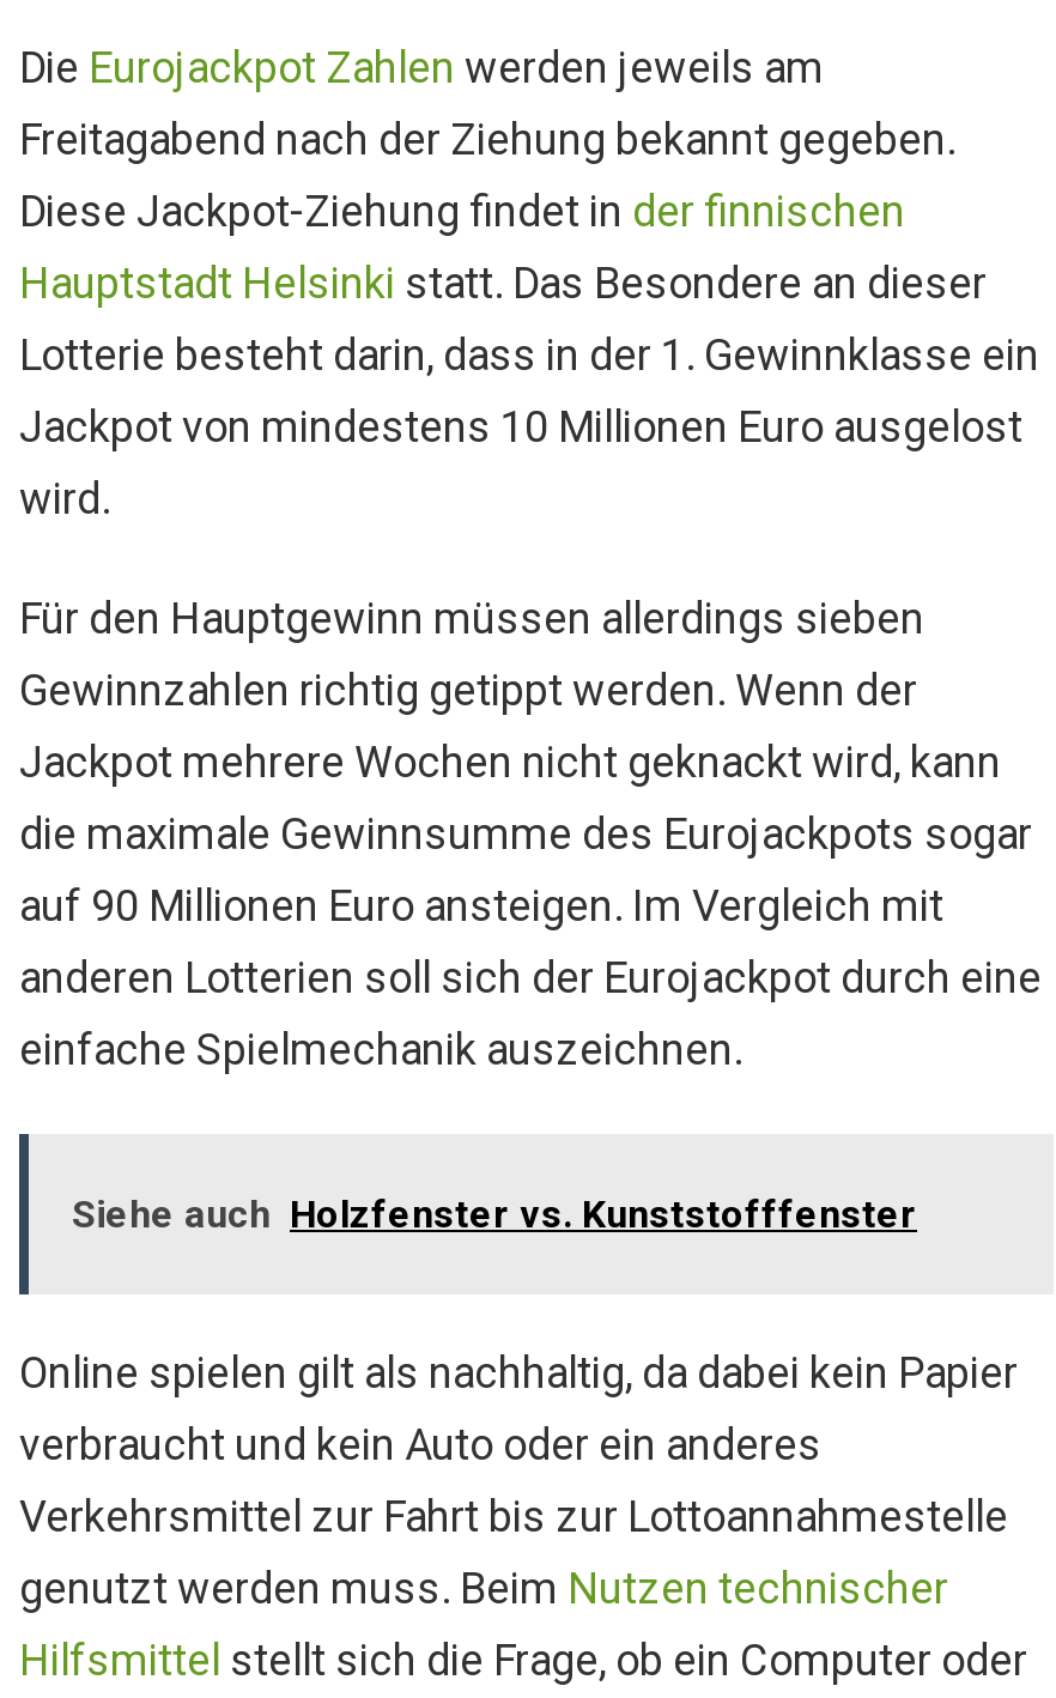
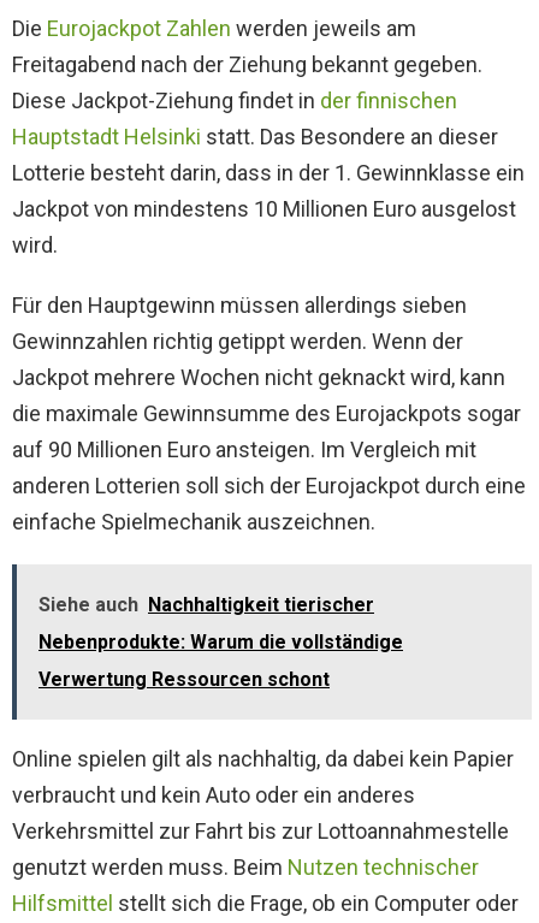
[72,1191,917,1236] Siehe auch Holzfenster vs. Kunststofffenster -> [38,593,403,690] Siehe auch Nachhaltigkeit tierischer | Nebenprodukte: Warum die vollständige | Verwertung Ressourcen schont

